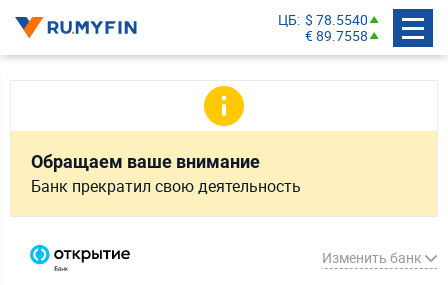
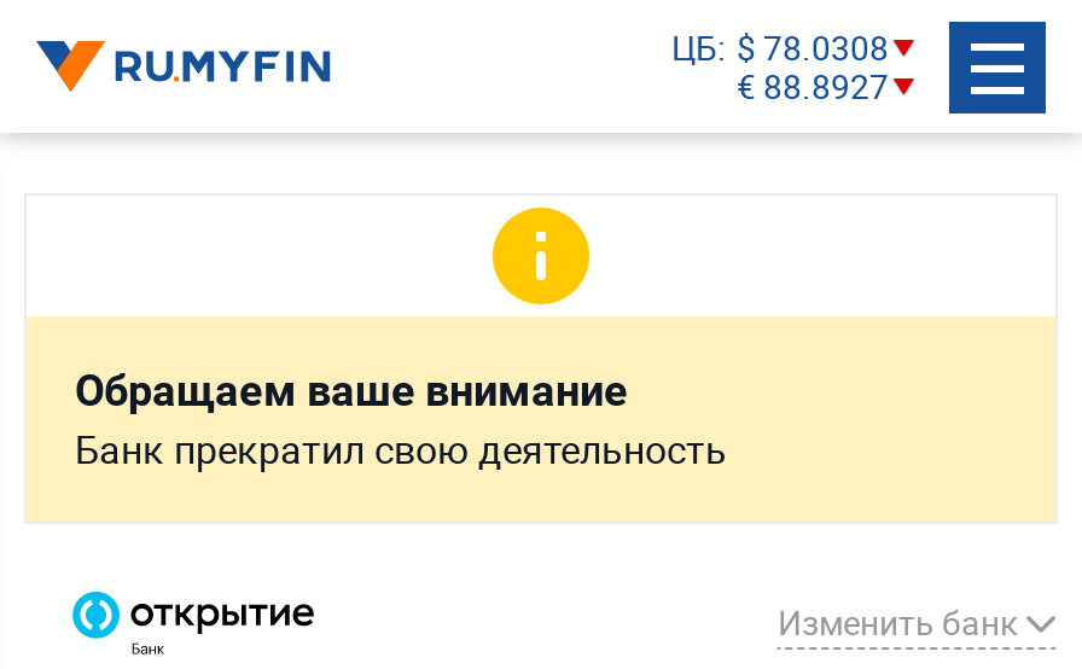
[278,9,368,44] ЦБ $ 78.5540 | € 89.7558 -> [671,23,889,107] ЦБ $ 78.0308 | € 88.8927

